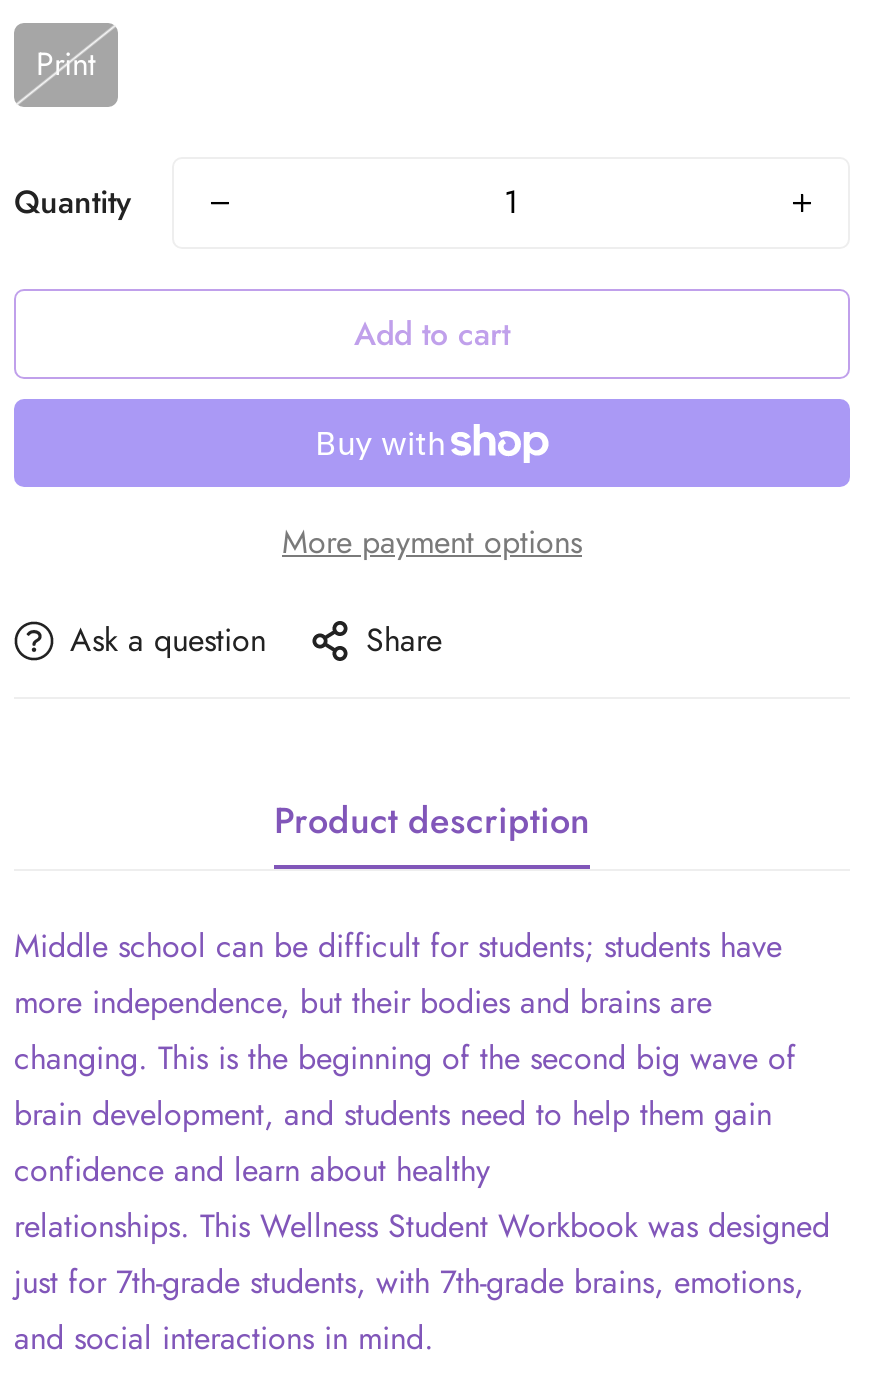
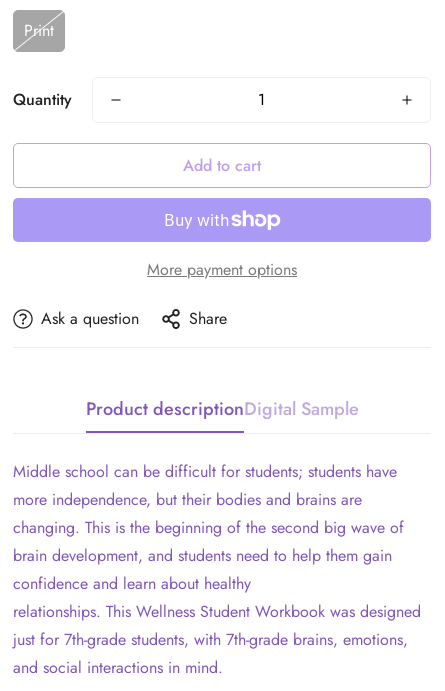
[274,795,590,847] Product description -> [85,396,358,422] Product descriptionDigital Sample

